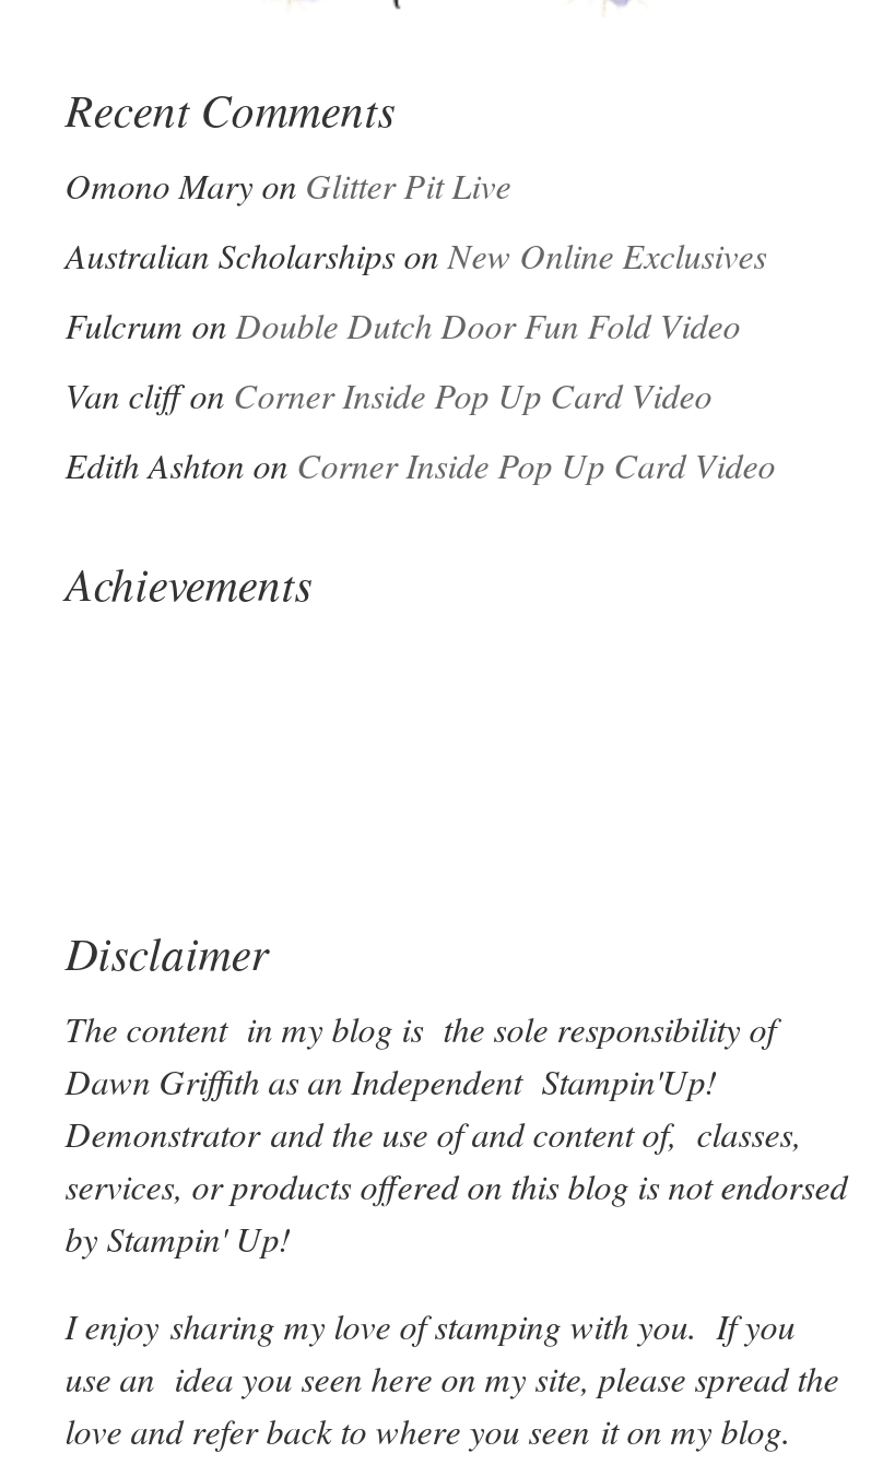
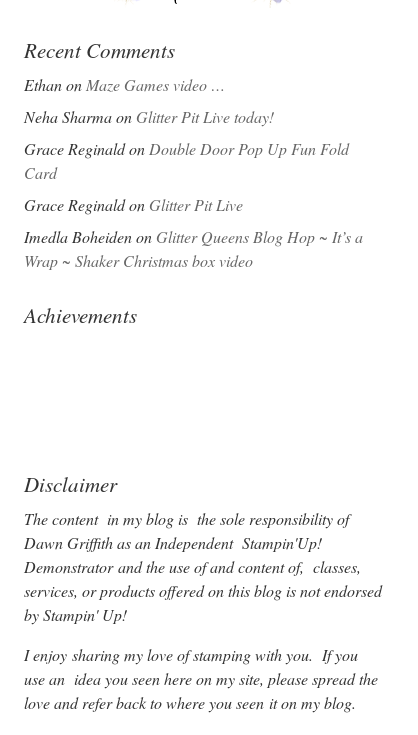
[65,162,511,208] Omono Mary on Glitter Pit Live -> [24,74,225,95] Ethan on Maze Games video …
[65,232,767,278] Australian Scholarships on New Online Exclusives -> [24,106,274,127] Neha Sharma on Glitter Pit Live today!
[65,302,740,348] Fulcrum on Double Dutch Door Fun Fold Video -> [24,138,349,183] Grace Reginald on Double Door Pop Up Fun Fold | Card
[65,372,712,418] Van cliffon Corner Inside Pop Up Card Video -> [24,194,243,215] Grace Reginaldon Glitter Pit Live
[65,442,775,488] Edith Ashton on Corner Inside Pop Up Card Video -> [24,226,363,271] Imedla Boheiden on Glitter Queens Blog Hop ~ It’s a | Wrap ~ Shaker Christmas box video

